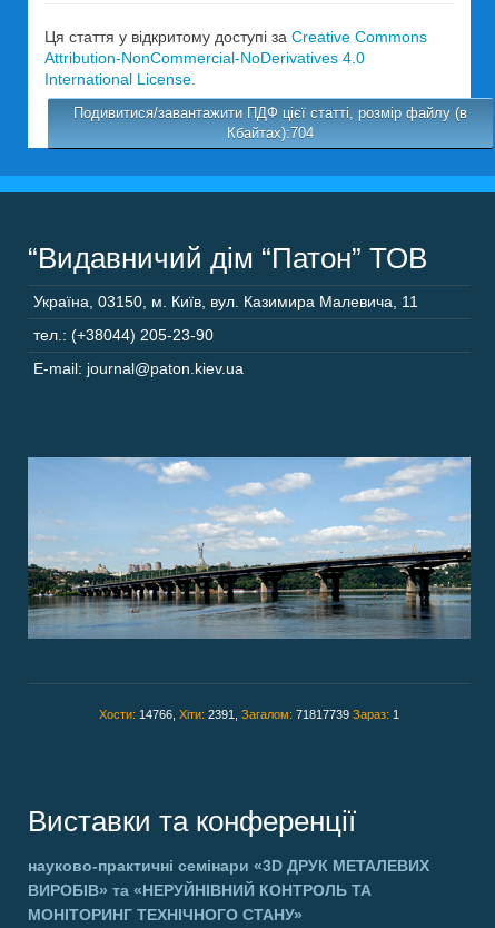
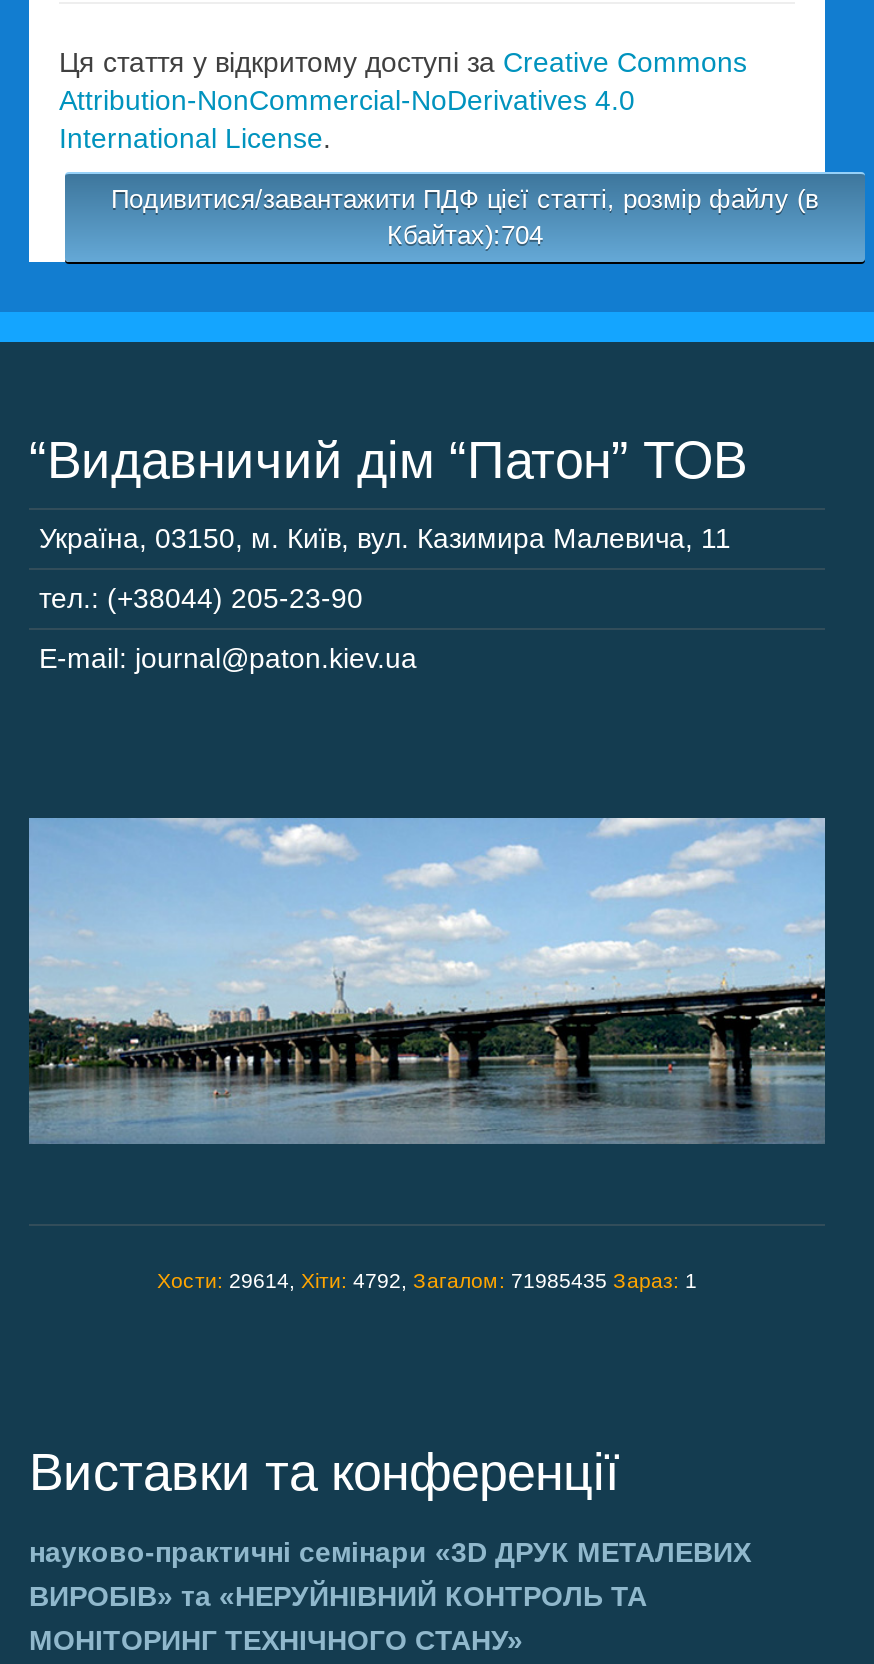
[99,707,399,721] Хости: 14766, Хіти: 2391, Загалом: 71817739 Зараз: 1 -> [157,1268,697,1292] Хости: 29614, Хіти: 4792, Загалом: 71985435 Зараз: 1

